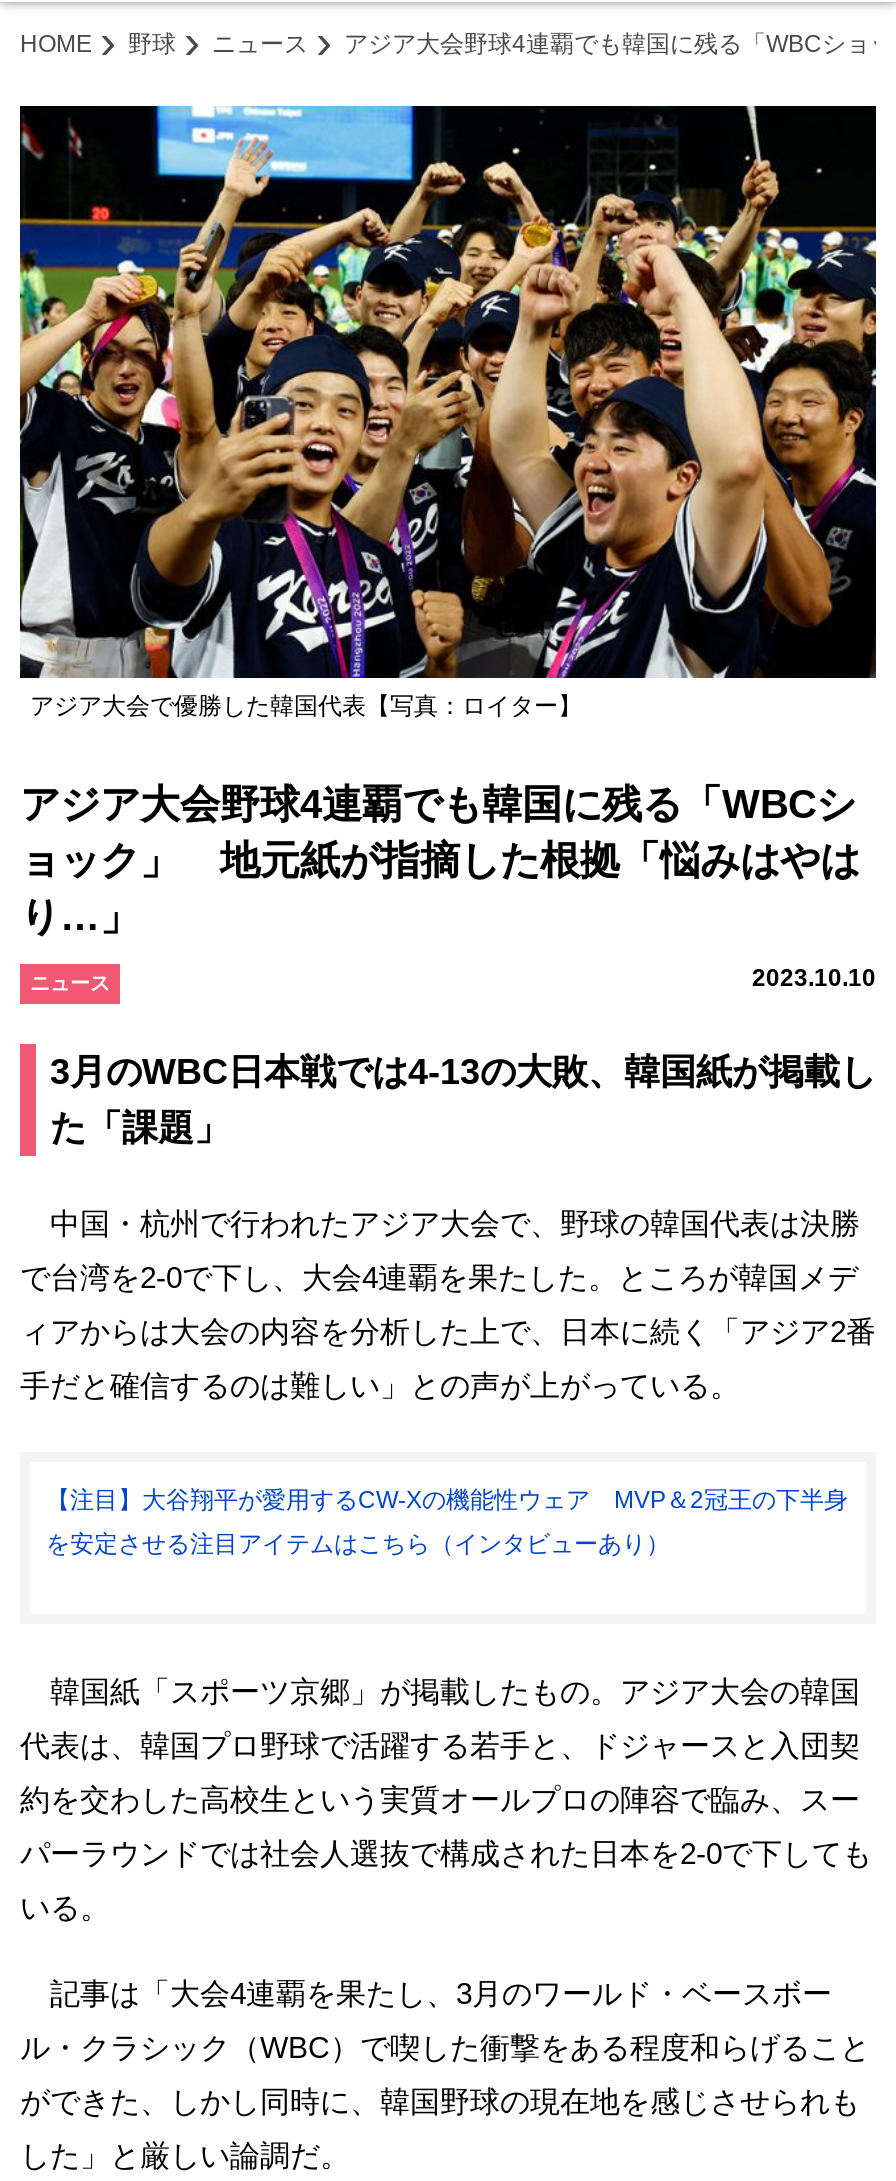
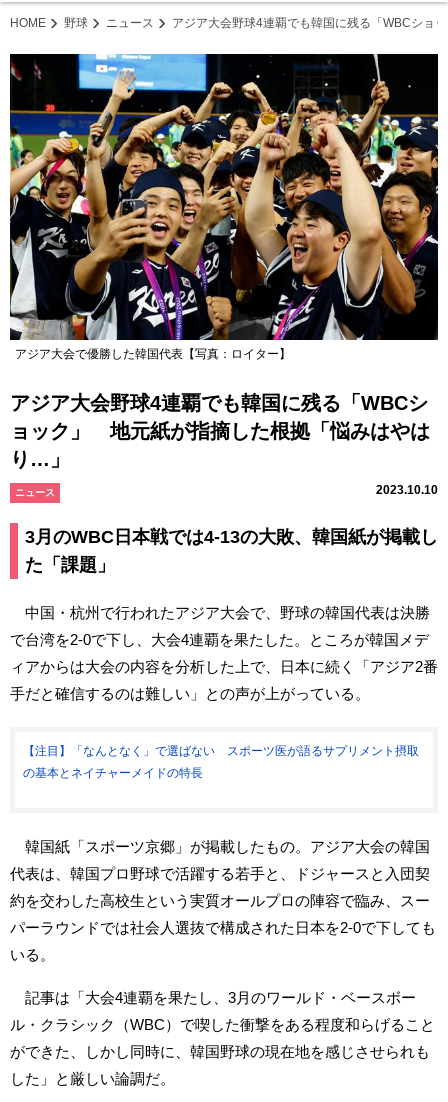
[46,1485,848,1513] 【注目】大谷翔平が愛用するCW-Xの機能性ウェア MVP＆2冠王の下半身 -> [23,743,419,757] 【注目】「なんとなく」で選ばない スポーツ医が語るサプリメント摂取
[46,1529,670,1557] を安定させる注目アイテムはこちら（インタビューあり） -> [23,765,203,779] の基本とネイチャーメイドの特長

